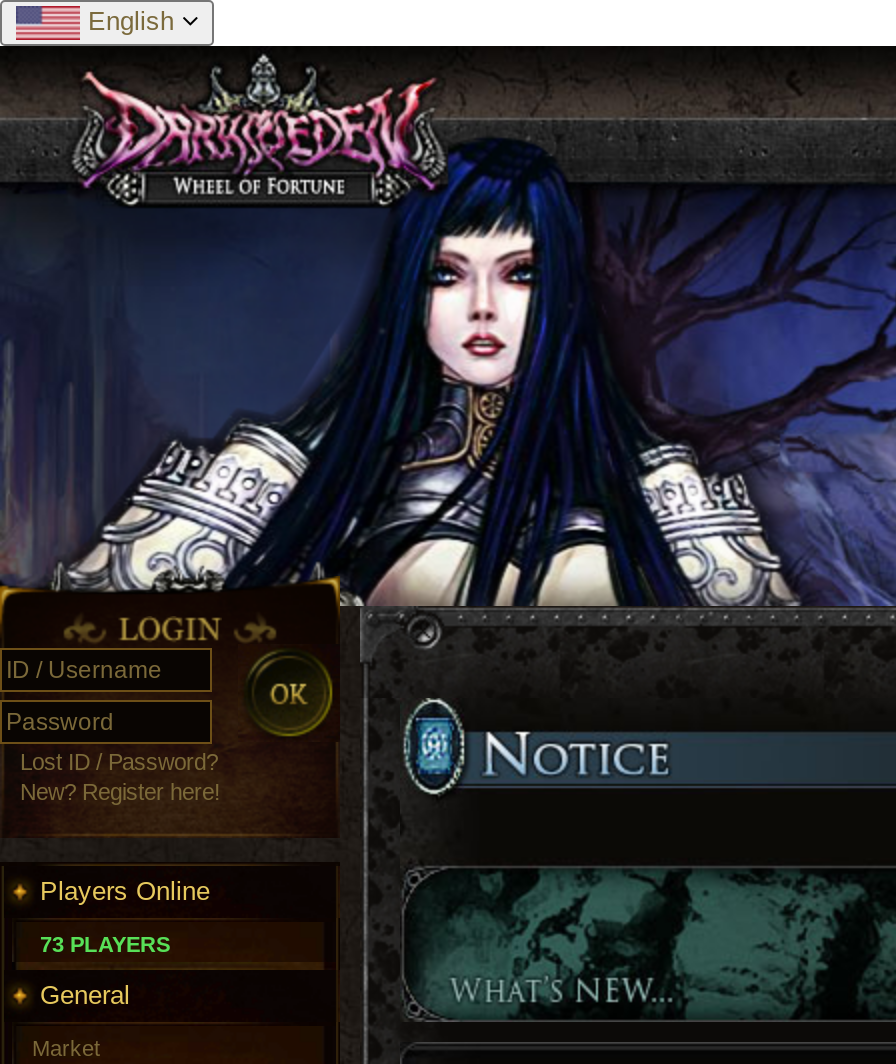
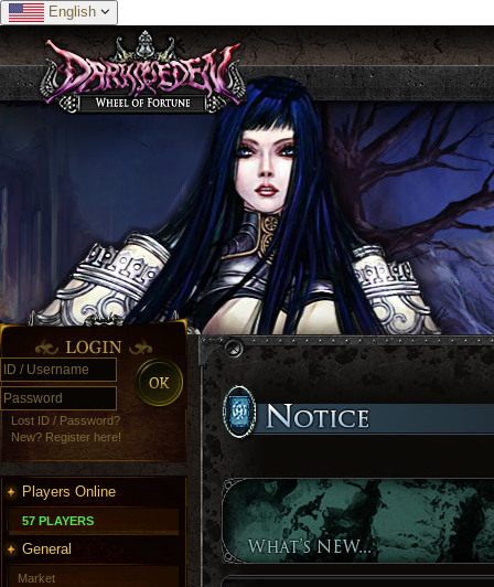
[40,932,170,956] 73 PLAYERS -> [22,514,94,527] 57 PLAYERS

